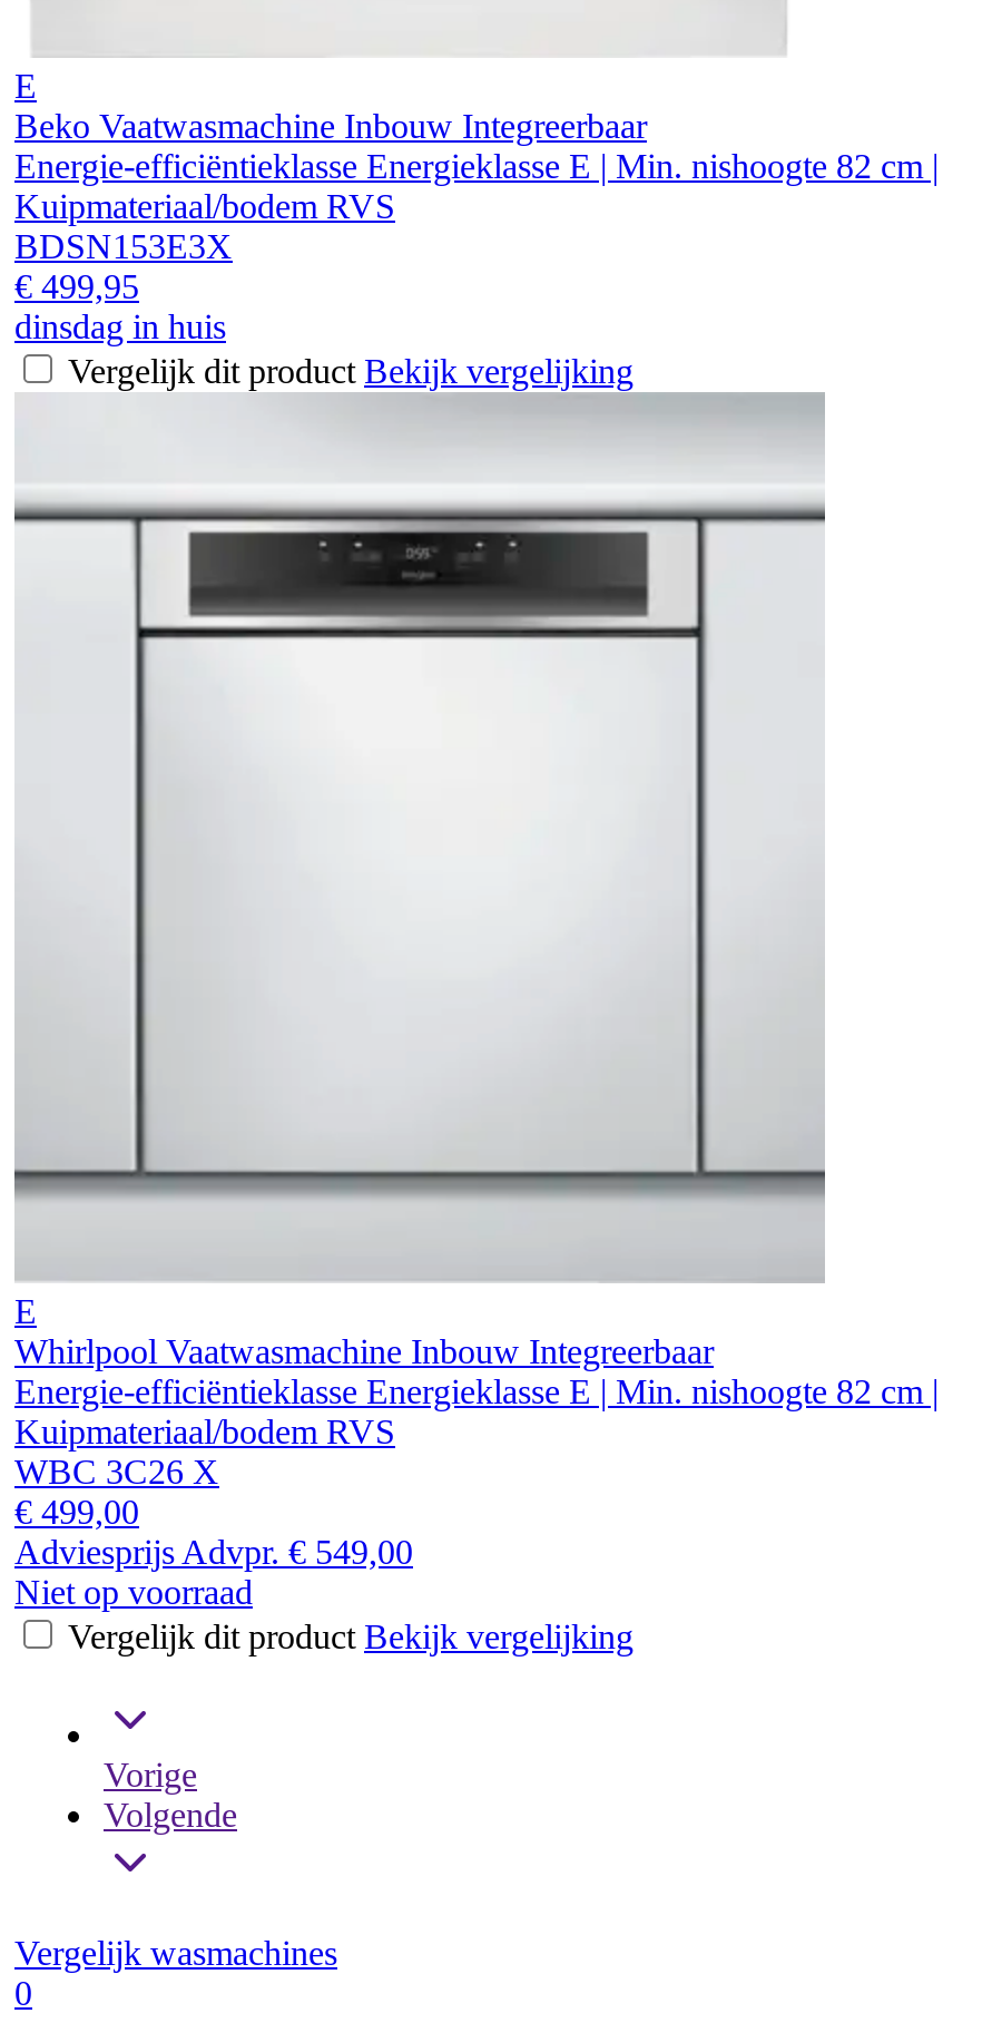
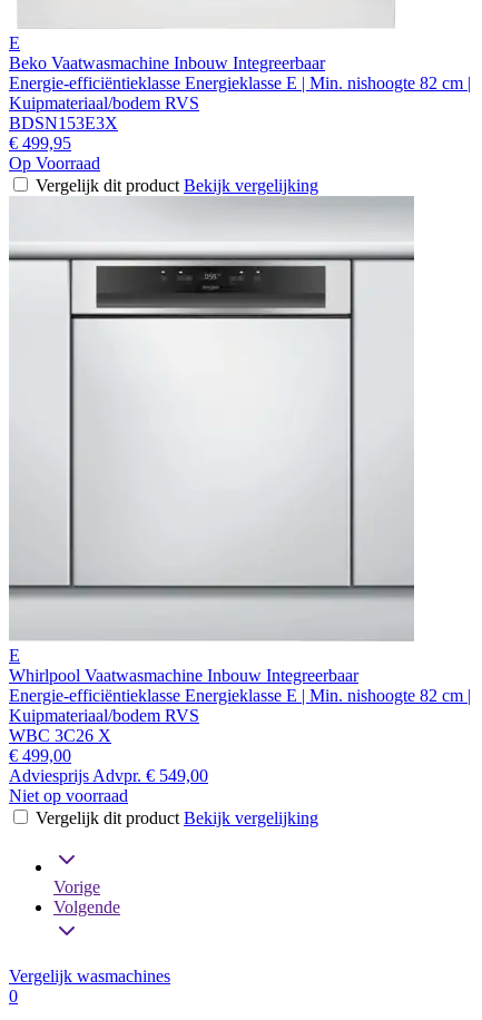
[14,307,226,345] dinsdag in huis -> [9,153,100,172] Op Voorraad

